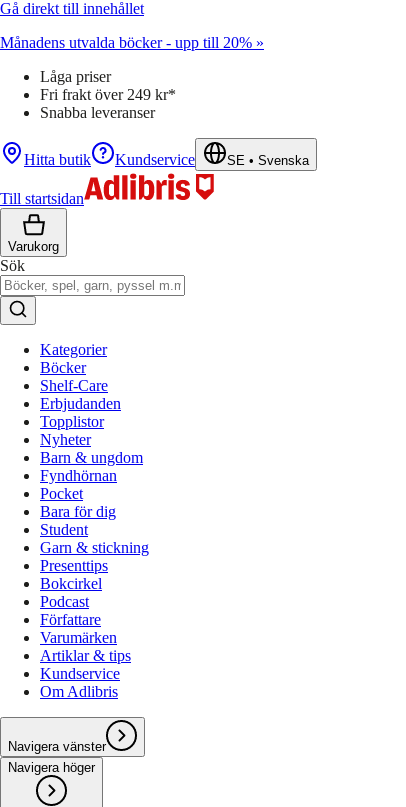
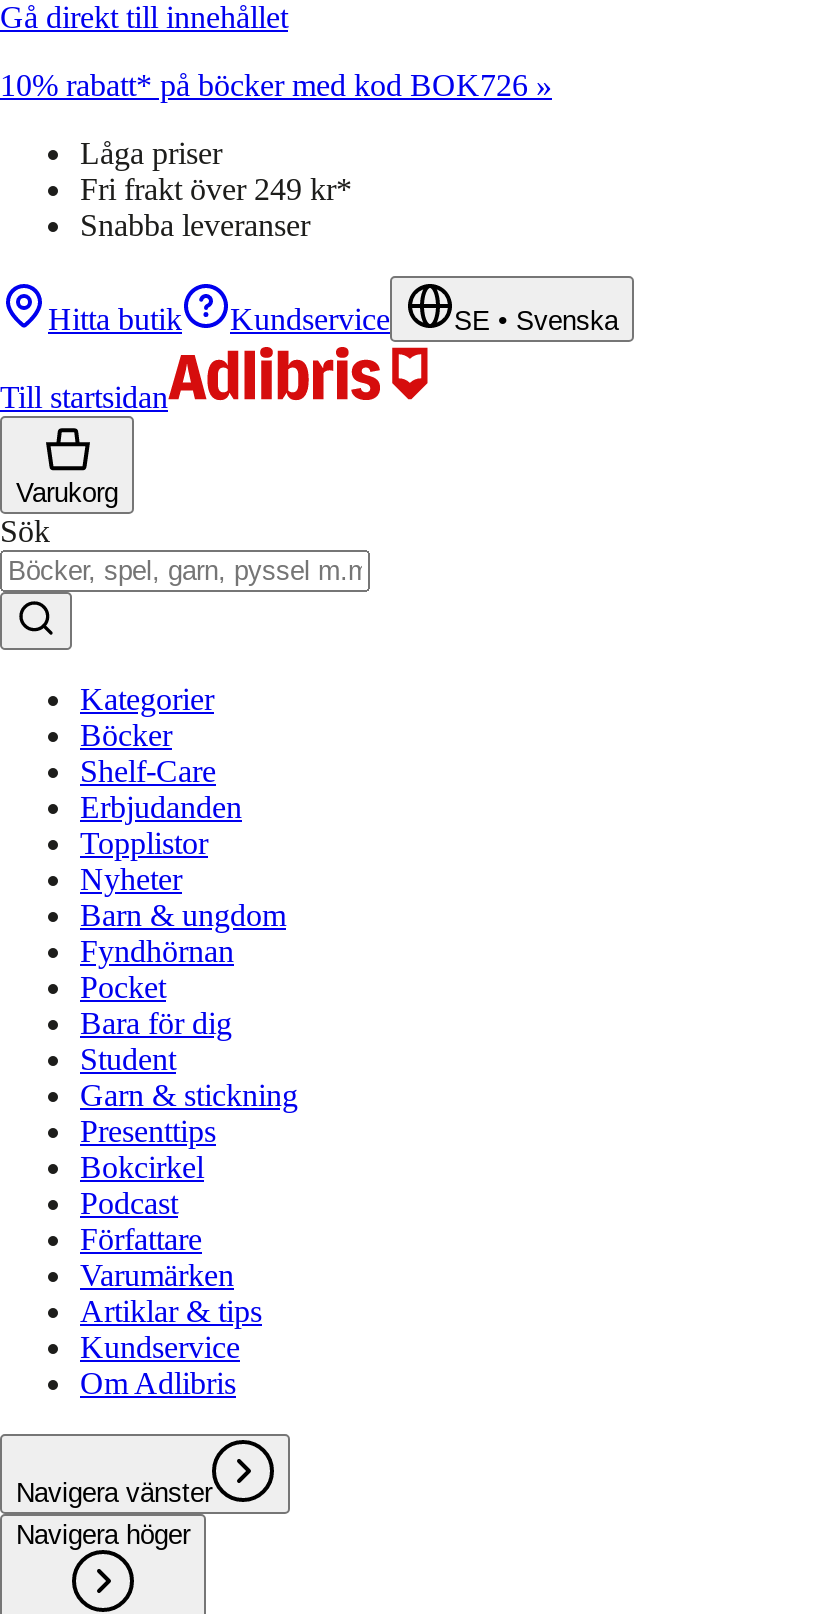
[0,34,264,51] Månadens utvalda böcker - upp till 20% » -> [0,68,552,102] 10% rabatt* på böcker med kod BOK726 »

